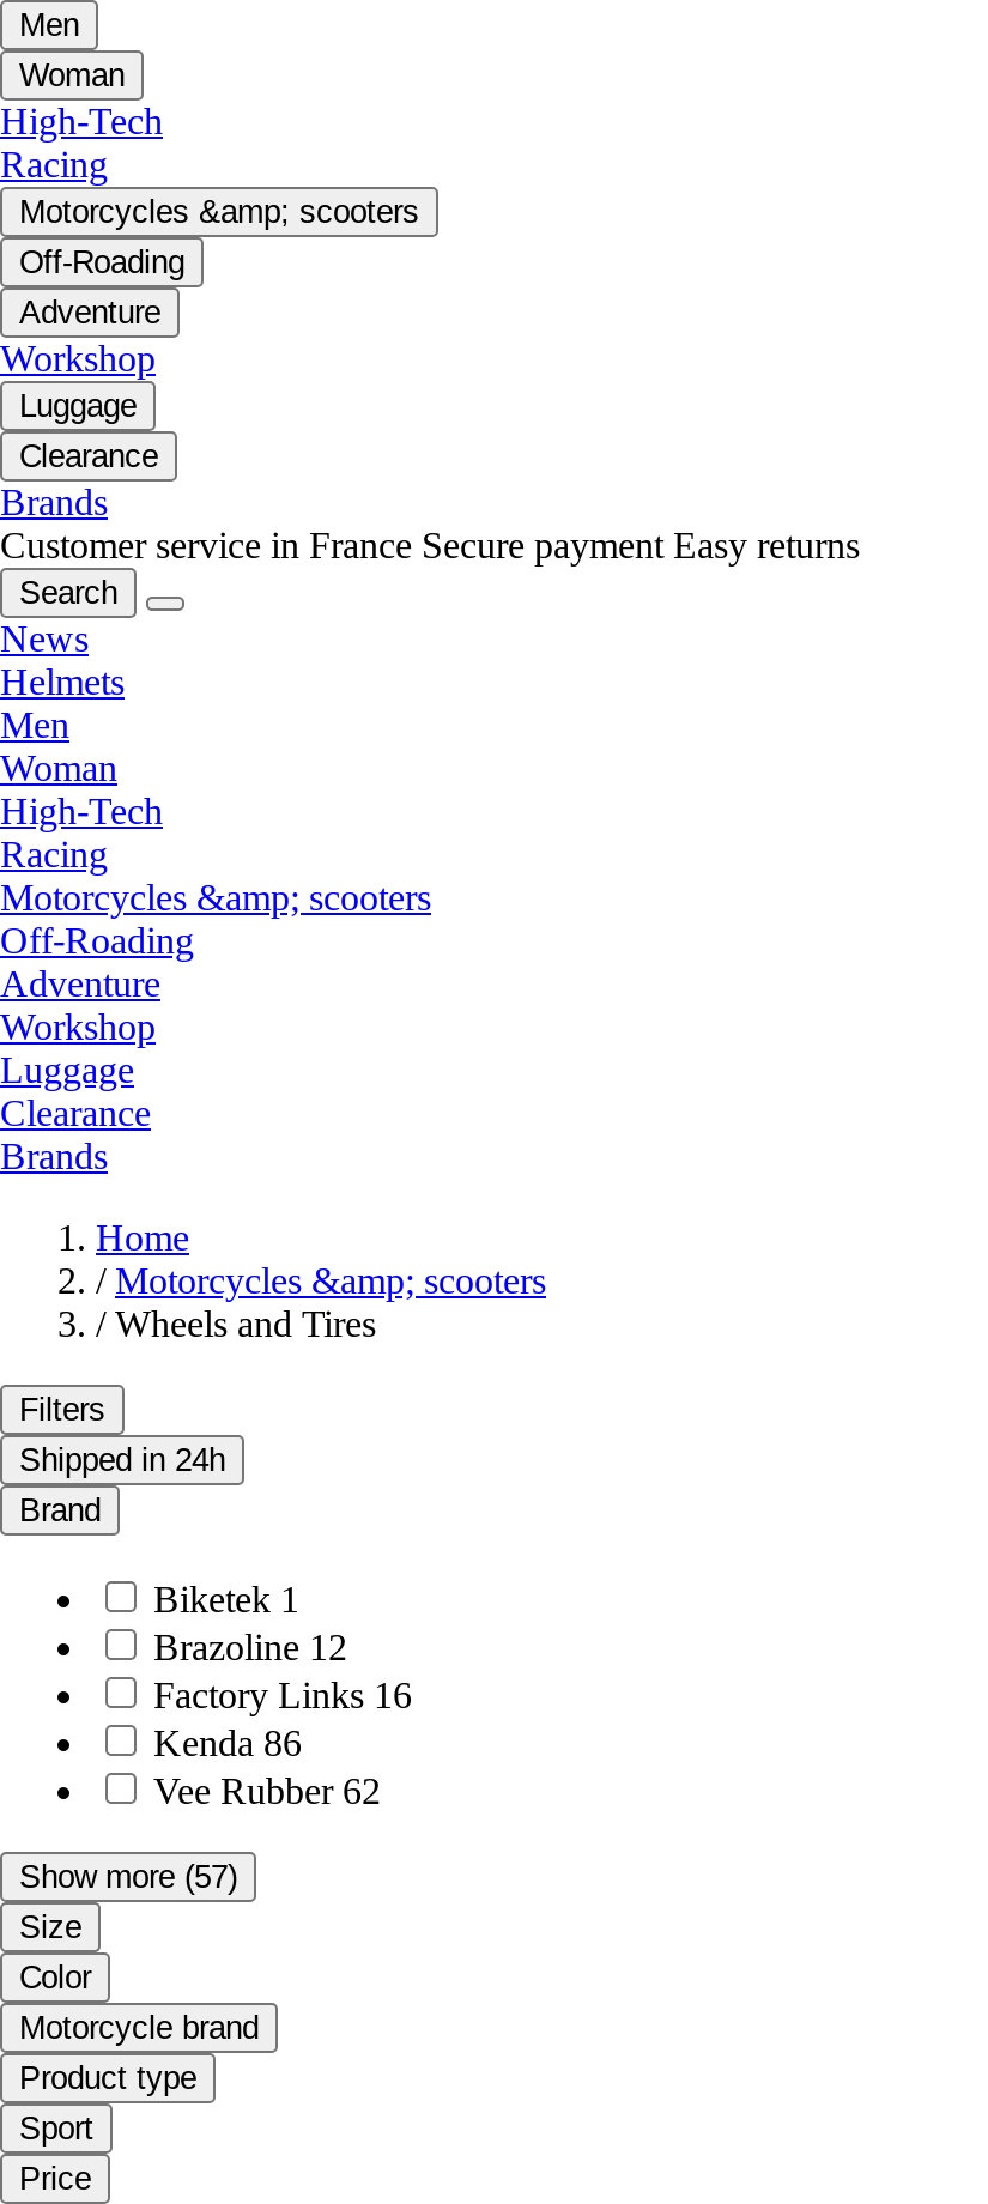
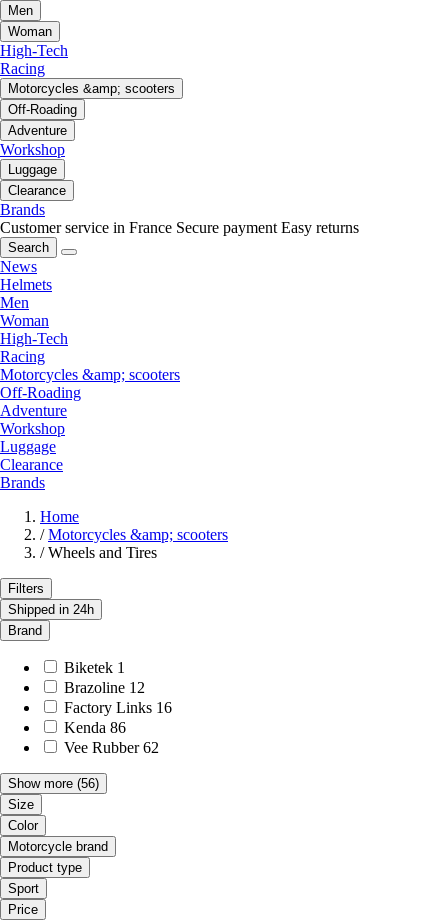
[19,1858,237,1894] Show more (57) -> [8,776,99,791] Show more (56)

